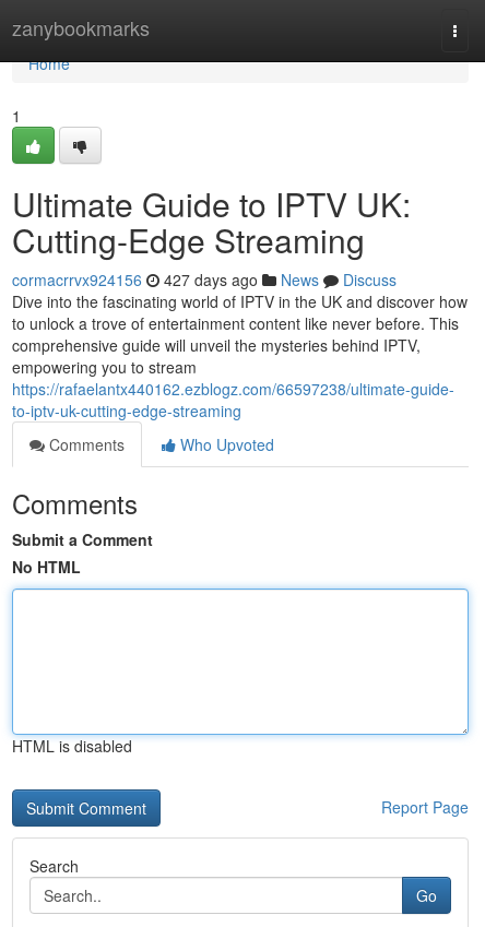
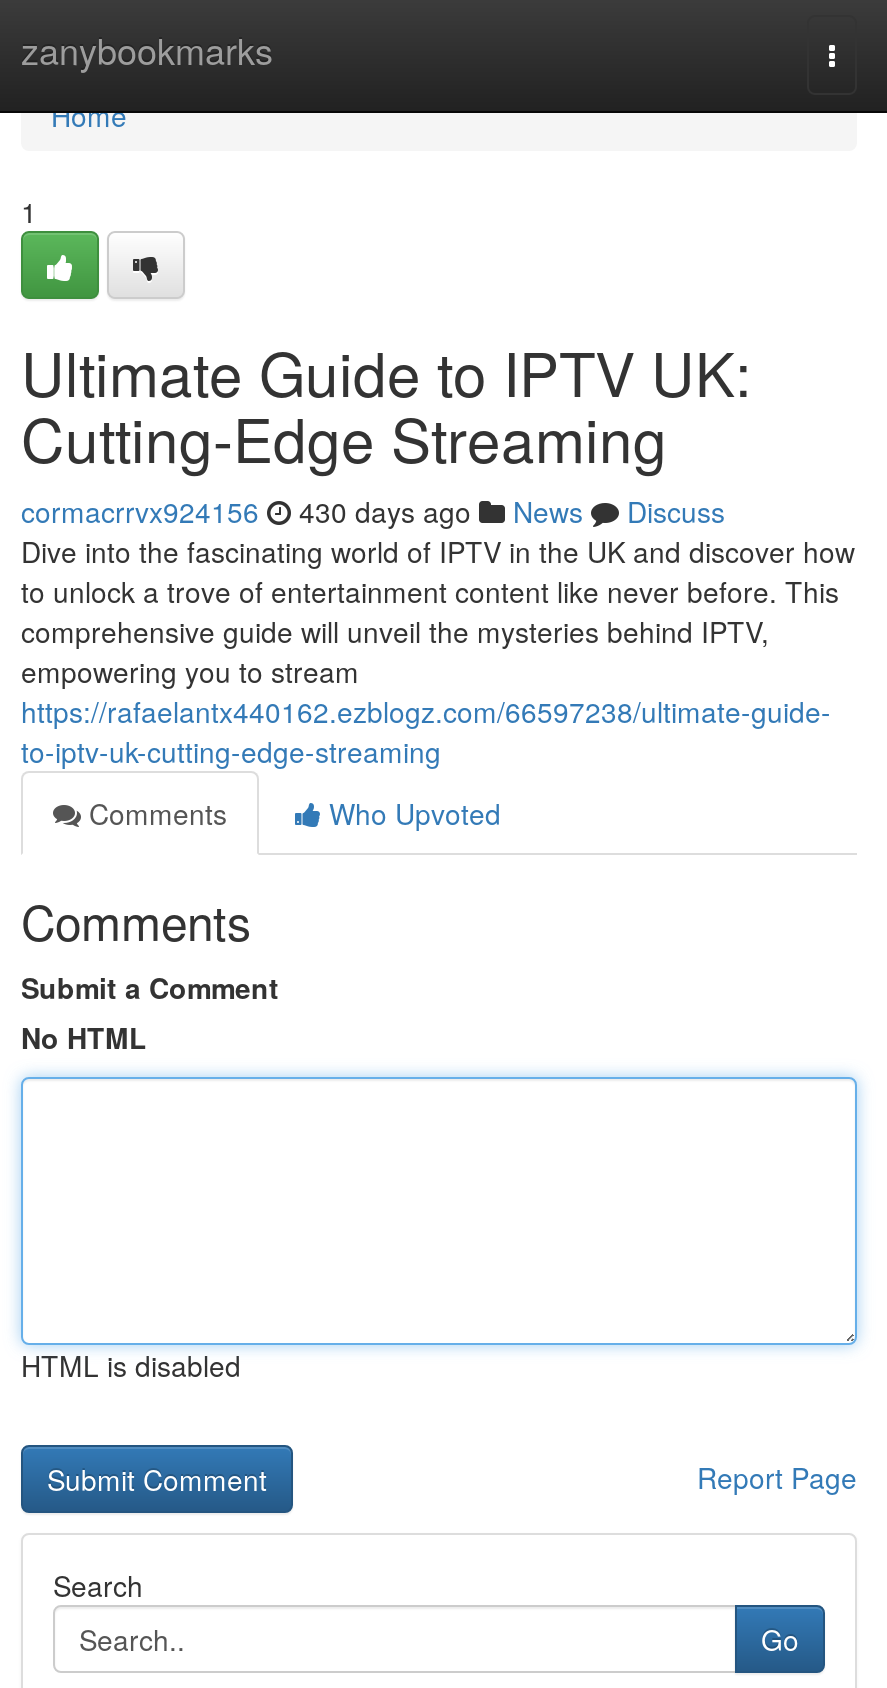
[12,269,397,290] cormacrrvx924156 427 days ago News Discuss -> [21,491,725,531] cormacrrvx924156 430 days ago News Discuss

